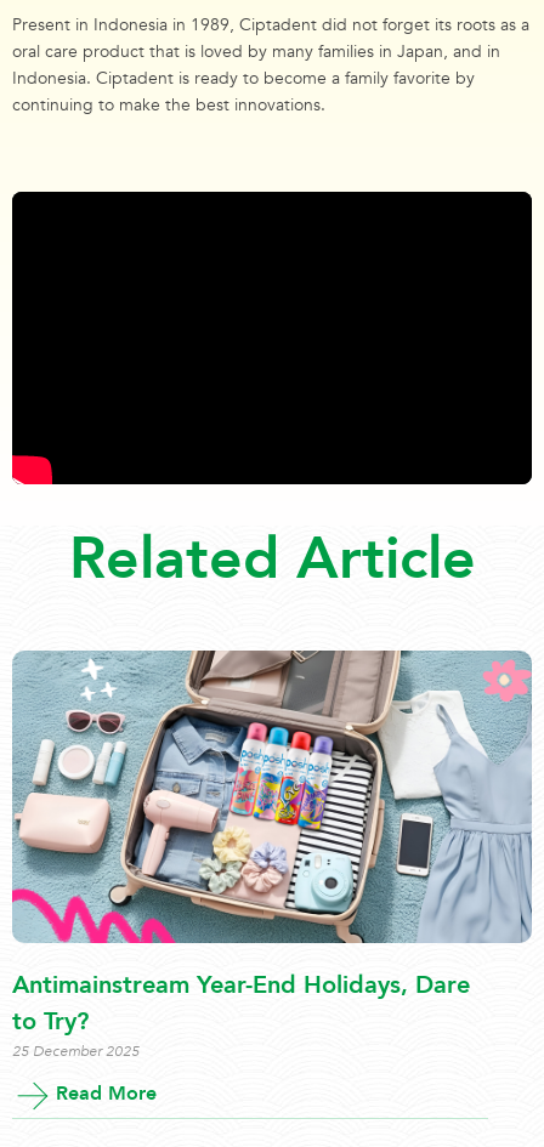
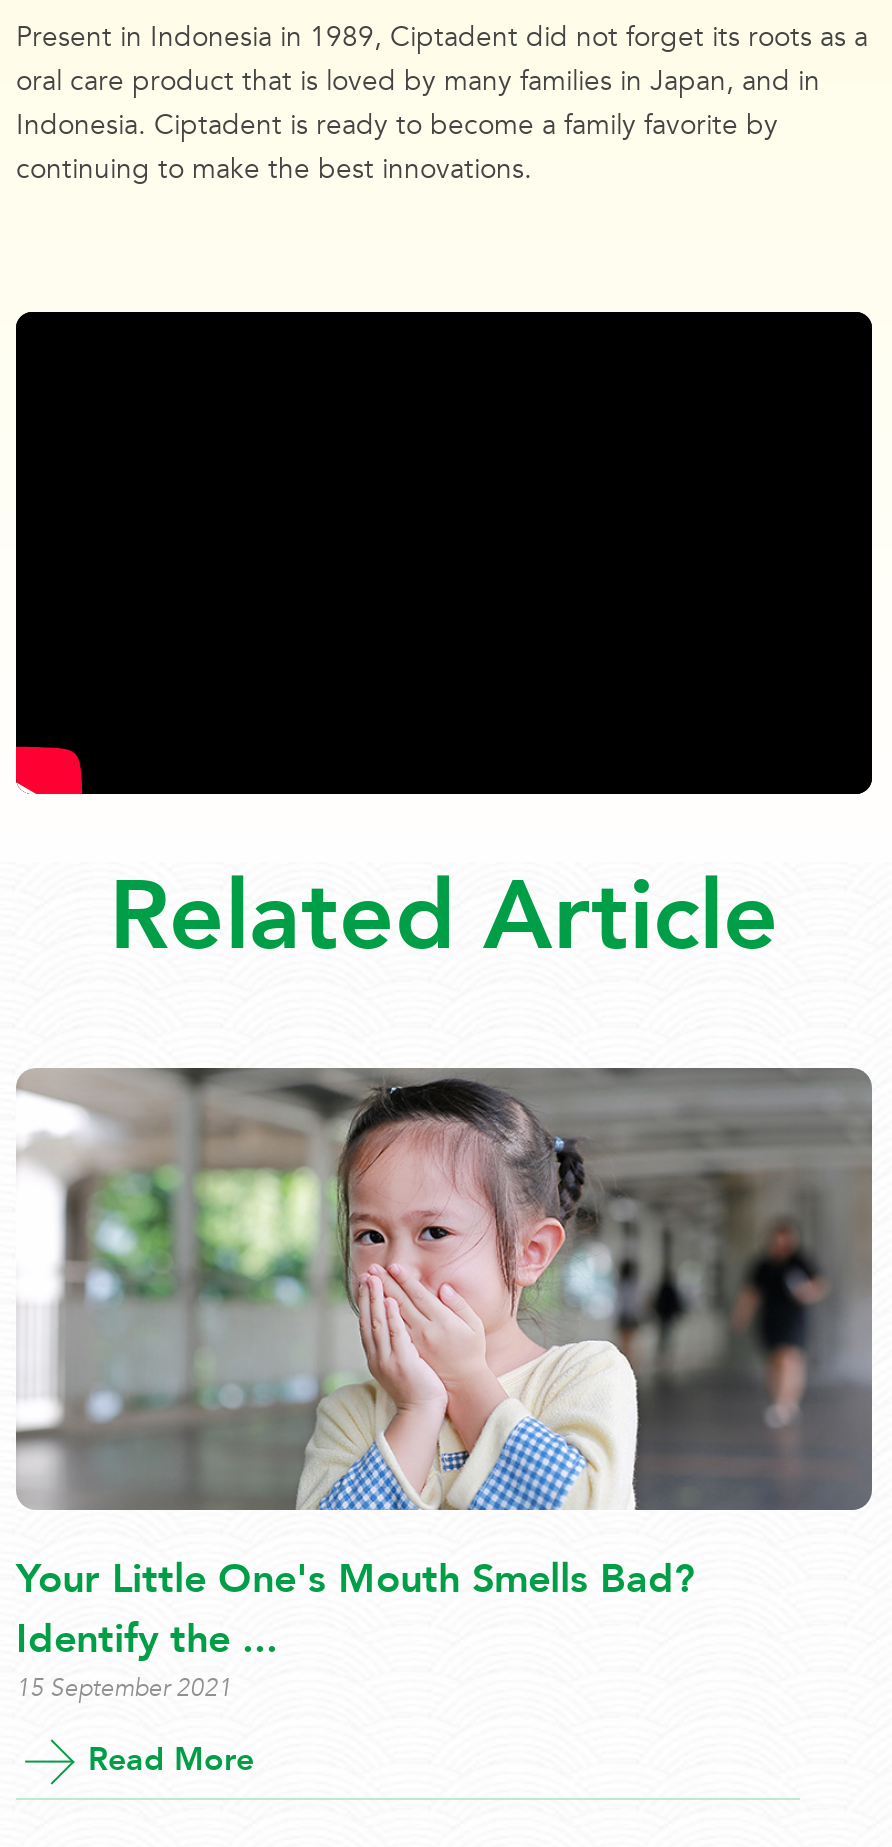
[11,651,532,1060] [image] | Antimainstream Year-End Holidays, Dare | to Try? | 25 December 2025 -> [16,1068,872,1704] [image] | Your Little One's Mouth Smells Bad? | Identify the ... | 15 September 2021

